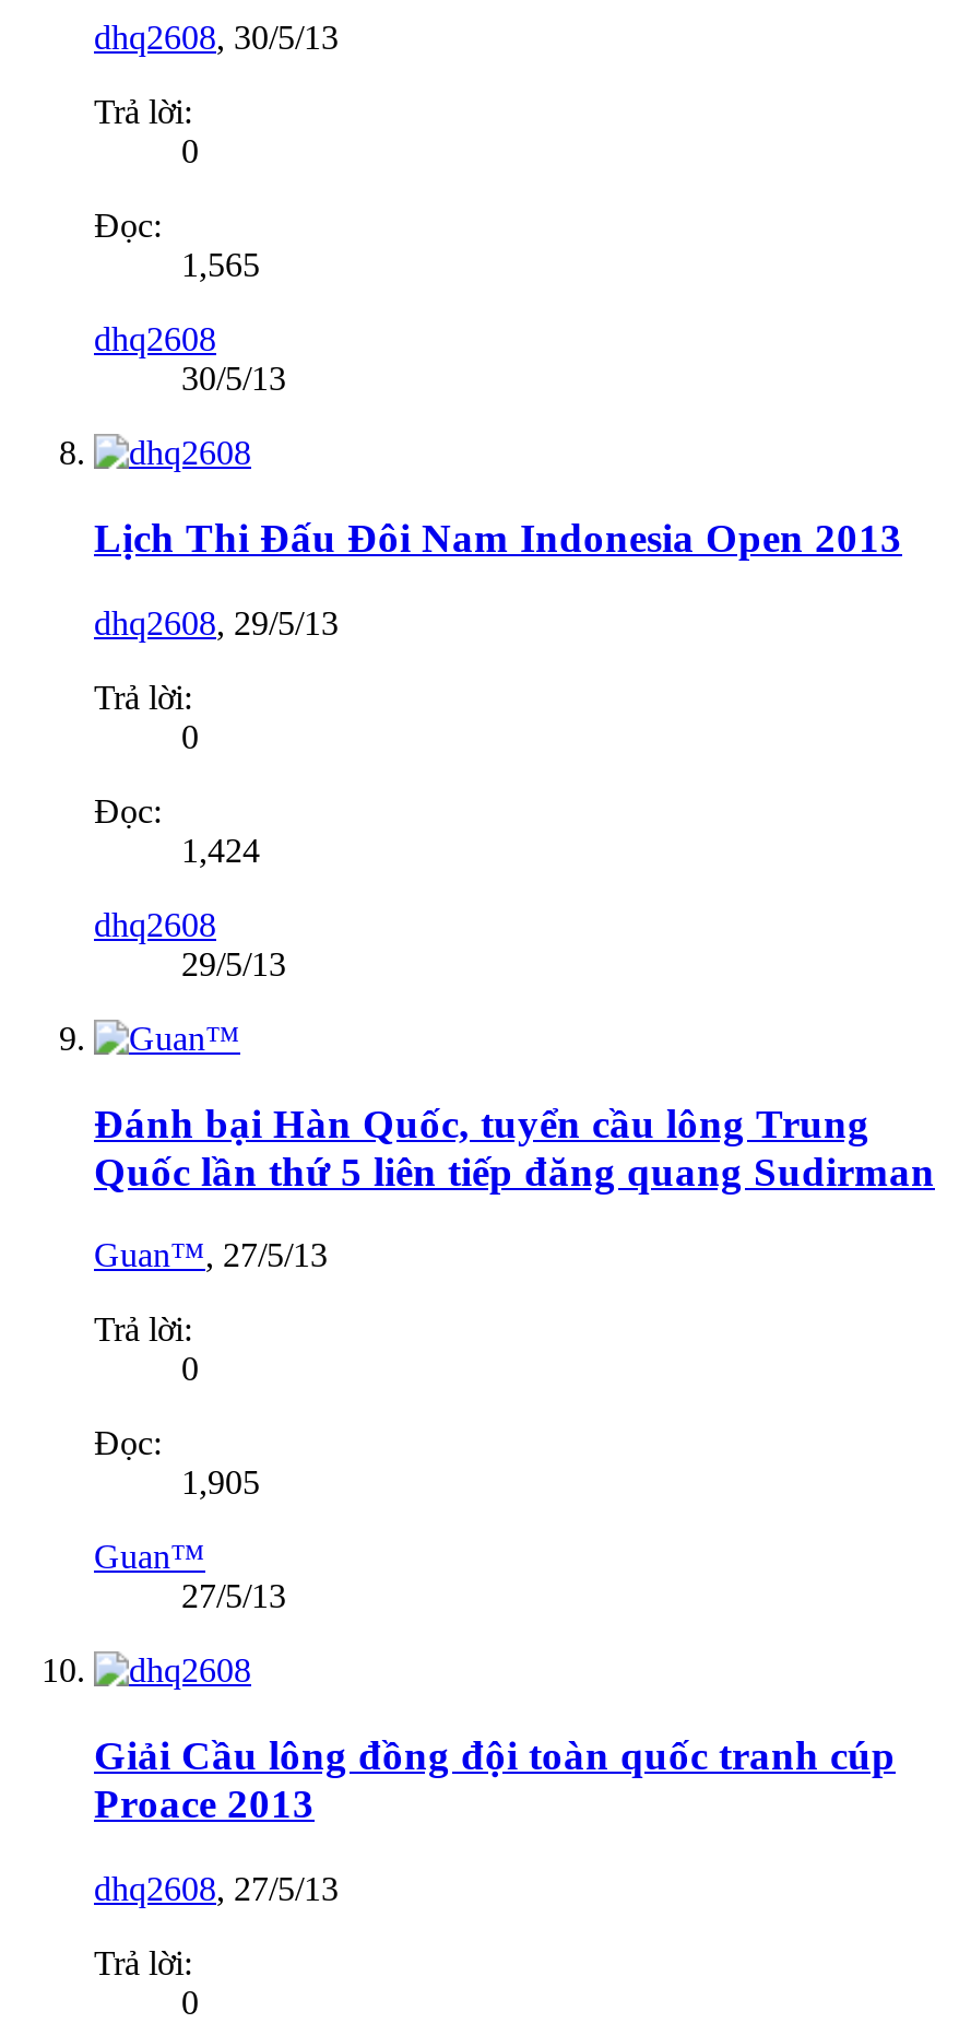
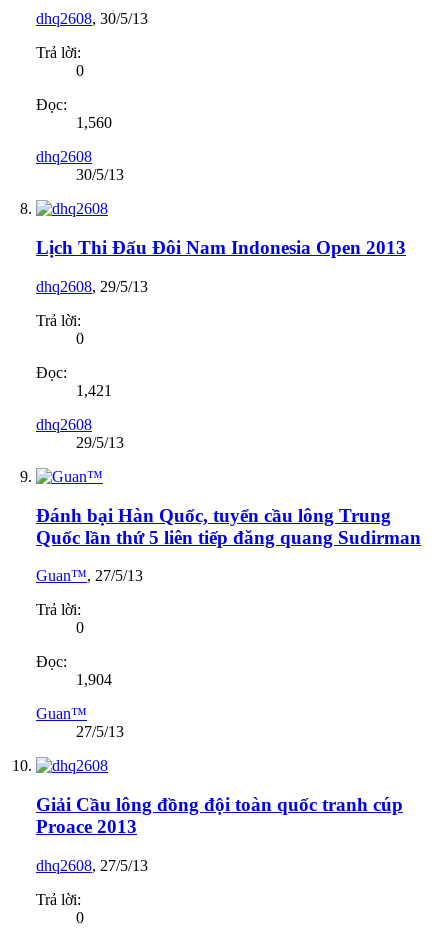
[181,247,260,284] 1,565 -> [76,114,112,131] 1,560
[181,831,260,868] 1,424 -> [76,382,112,399] 1,421
[181,1464,260,1501] 1,905 -> [76,671,112,688] 1,904

